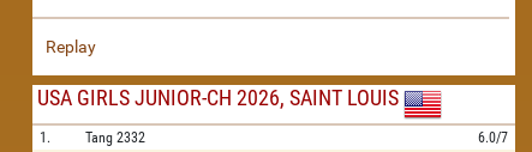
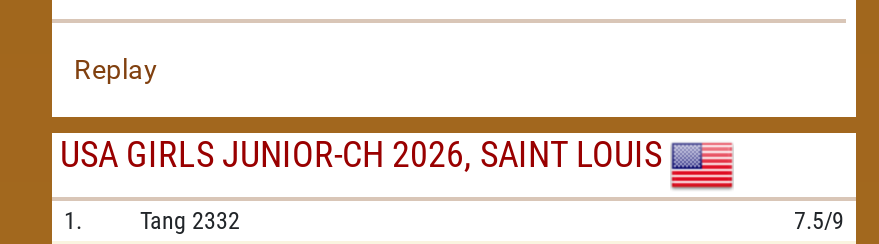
[478,129,508,146] 6.0/7 -> [794,207,844,235] 7.5/9

